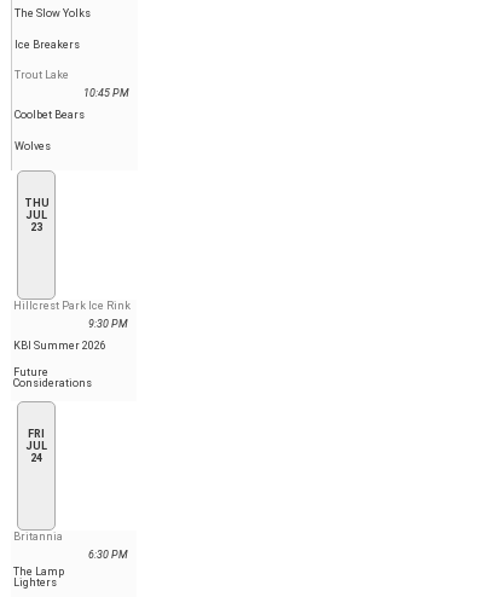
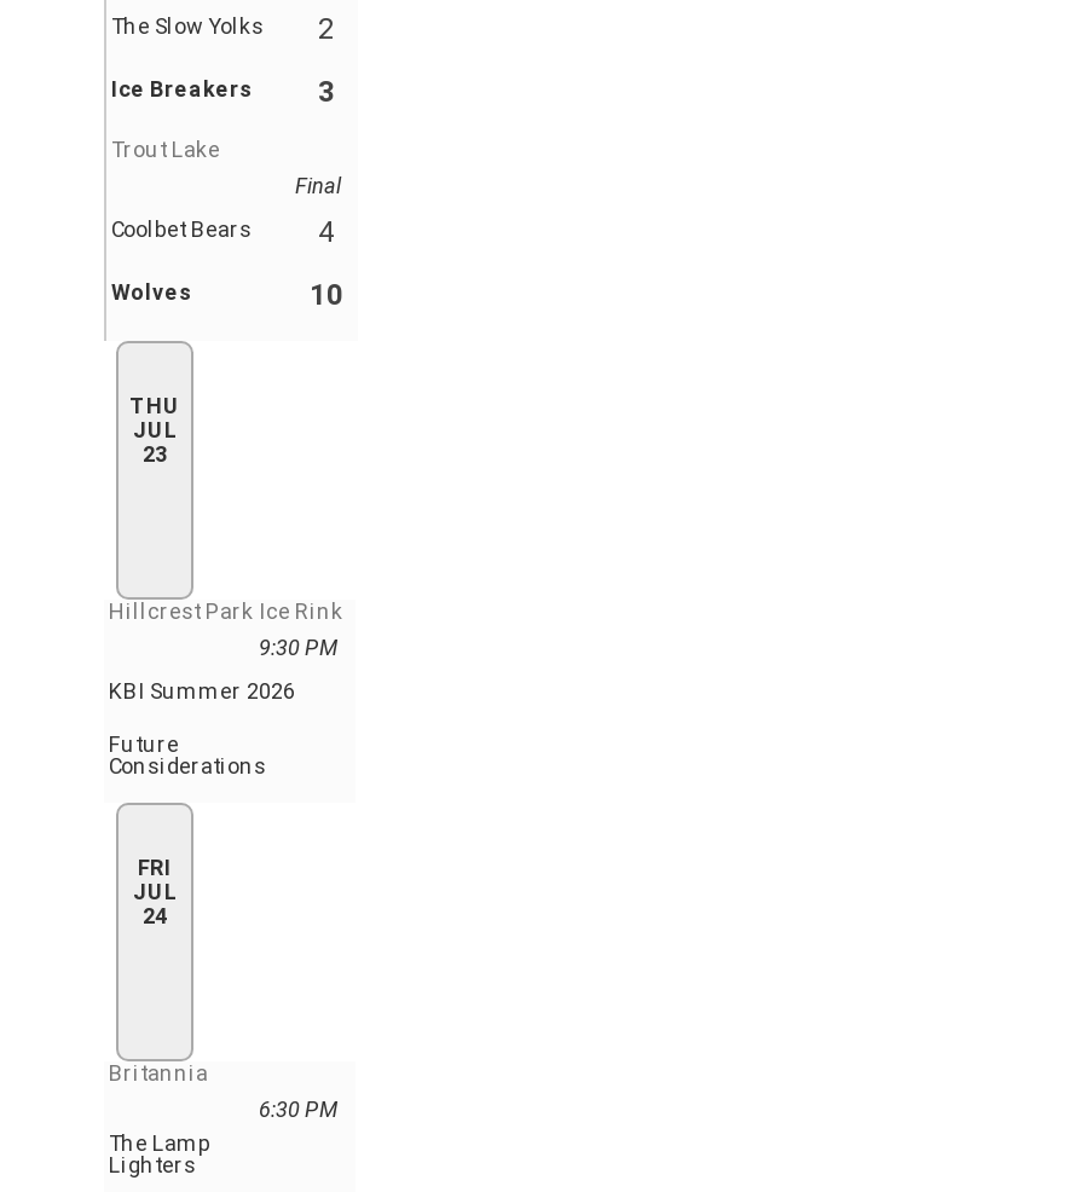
none -> [318,12,335,46] 2
none -> [318,75,335,109] 3
[83,87,129,99] 10:45 PM -> [295,174,341,198] Final
none -> [318,215,335,249] 4
none -> [310,278,343,312] 10

